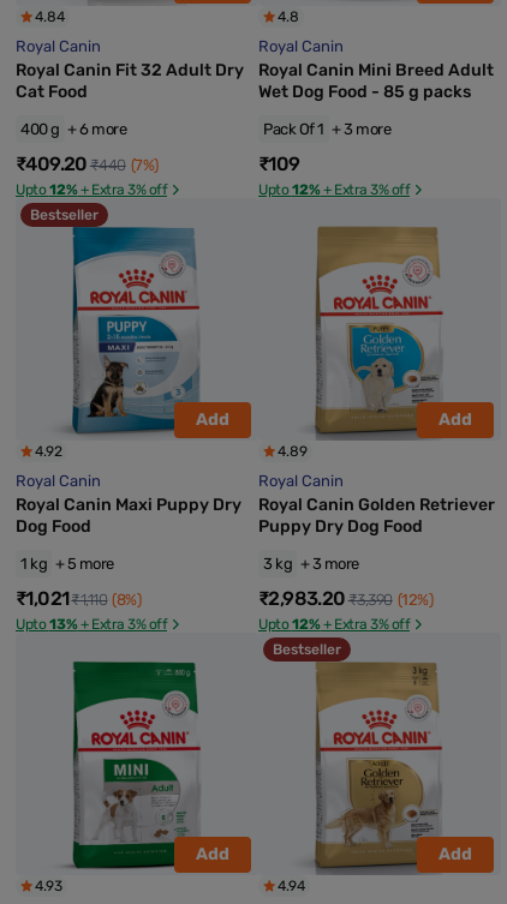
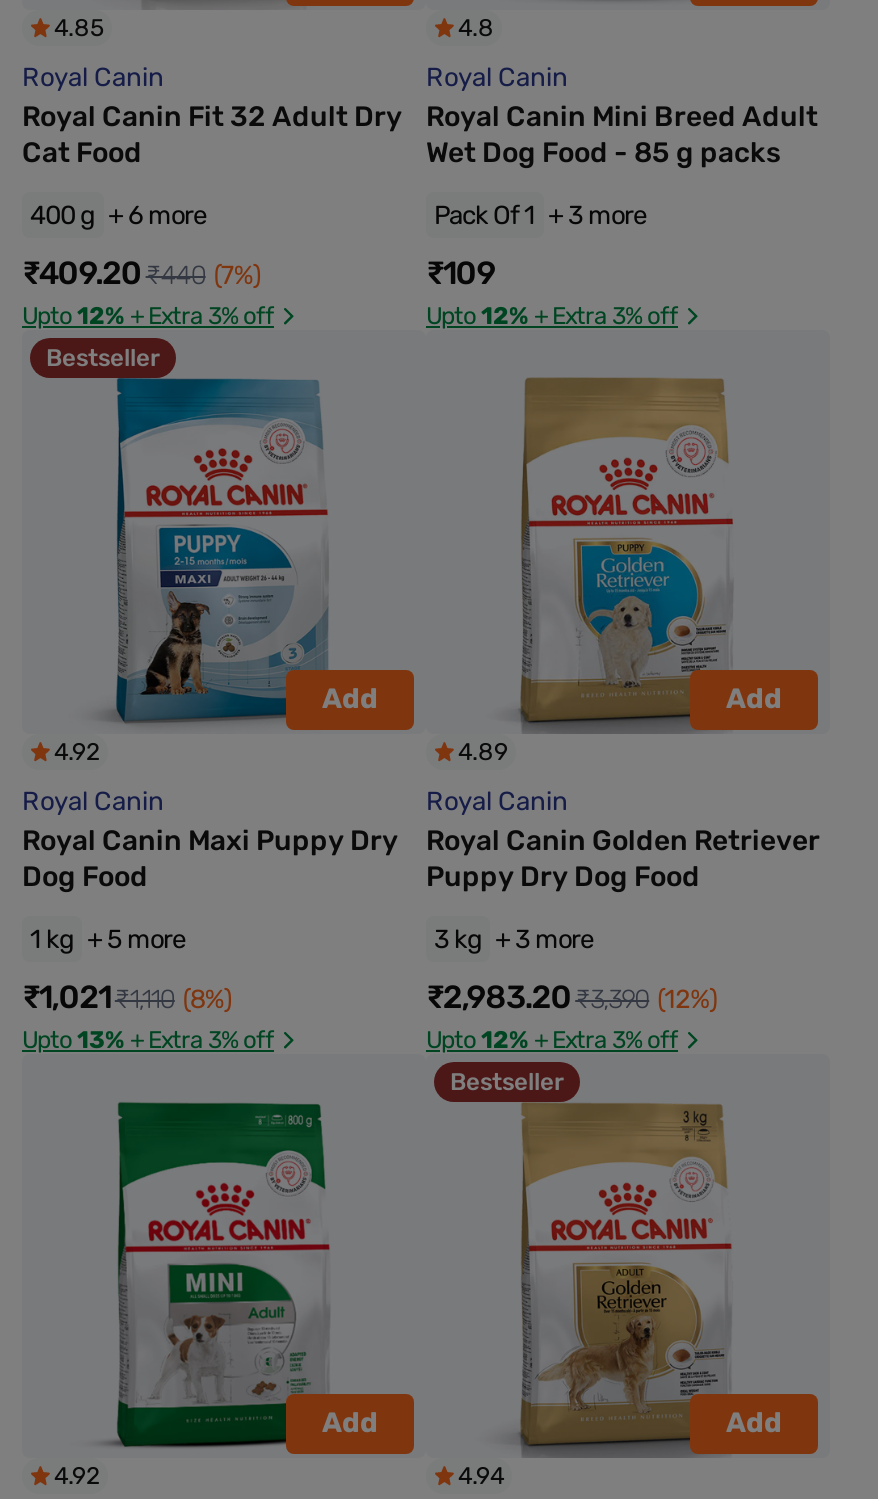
[35,9,65,25] 4.84 -> [54,14,104,42] 4.85
[35,878,62,895] 4.93 -> [54,1462,100,1490] 4.92

